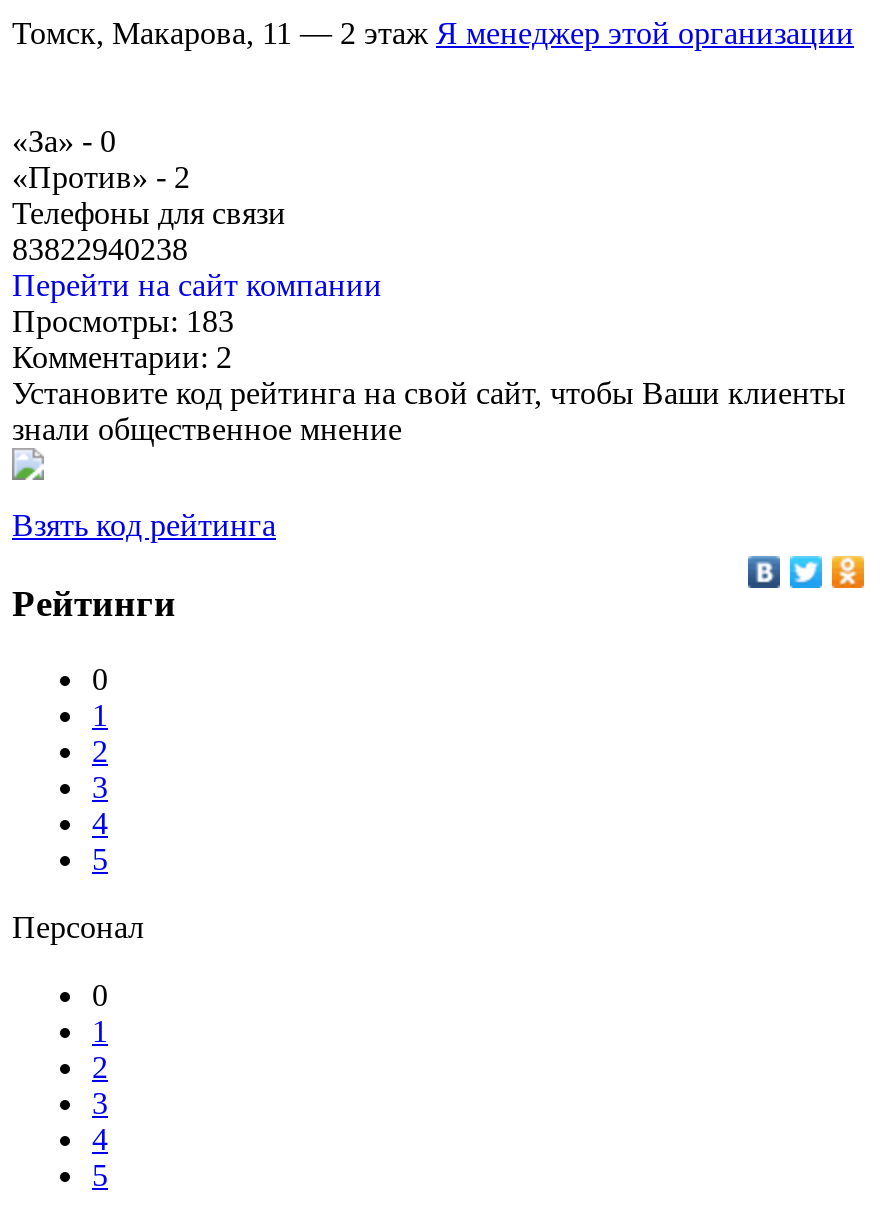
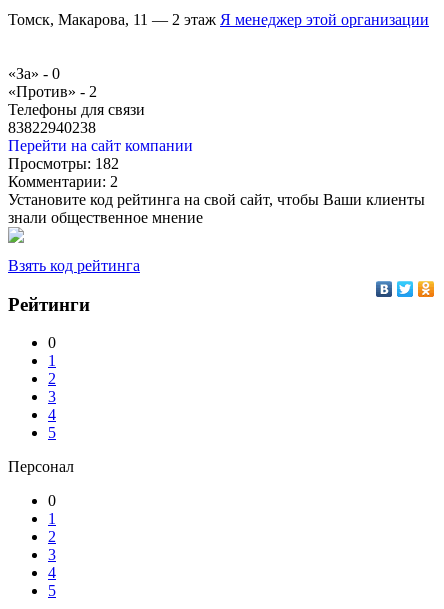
[12,304,234,338] Просмотры: 183 -> [8,155,119,172] Просмотры: 182

